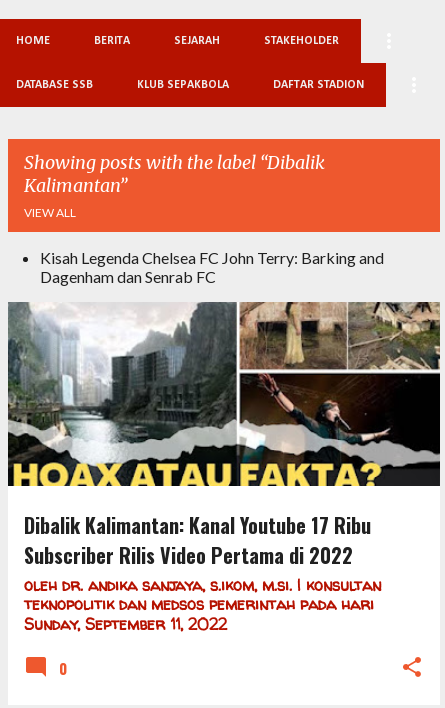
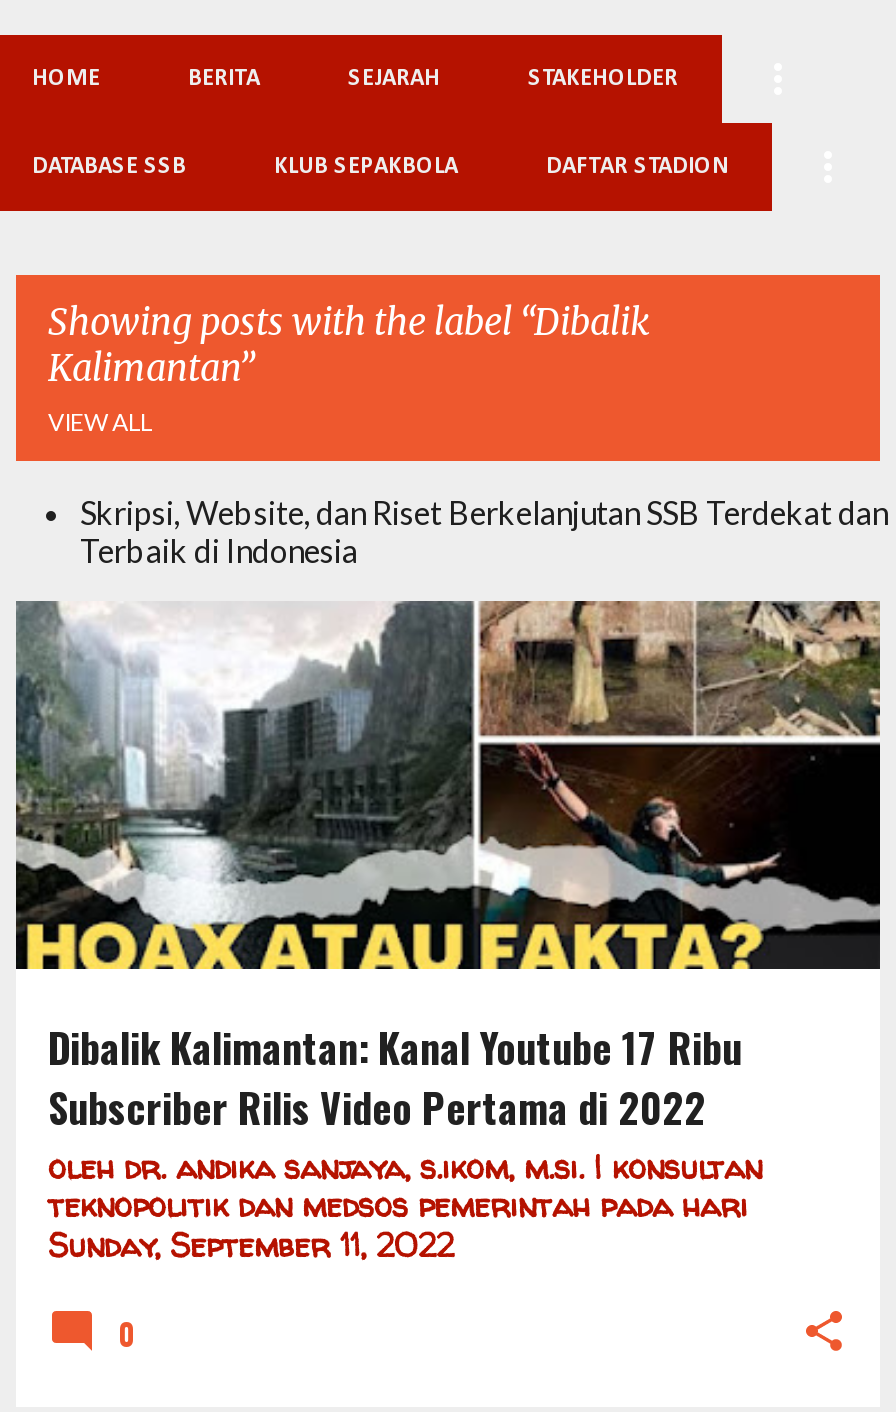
[40,248,384,286] Kisah Legenda Chelsea FC John Terry: Barking and | Dagenham dan Senrab FC -> [80,493,888,569] Skripsi, Website, dan Riset Berkelanjutan SSB Terdekat dan | Terbaik di Indonesia

